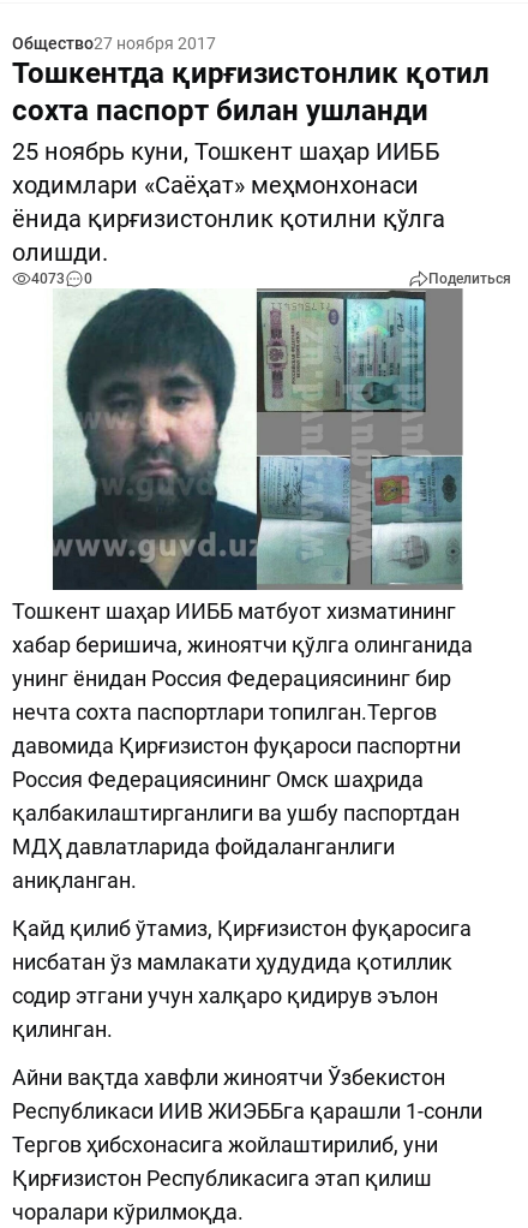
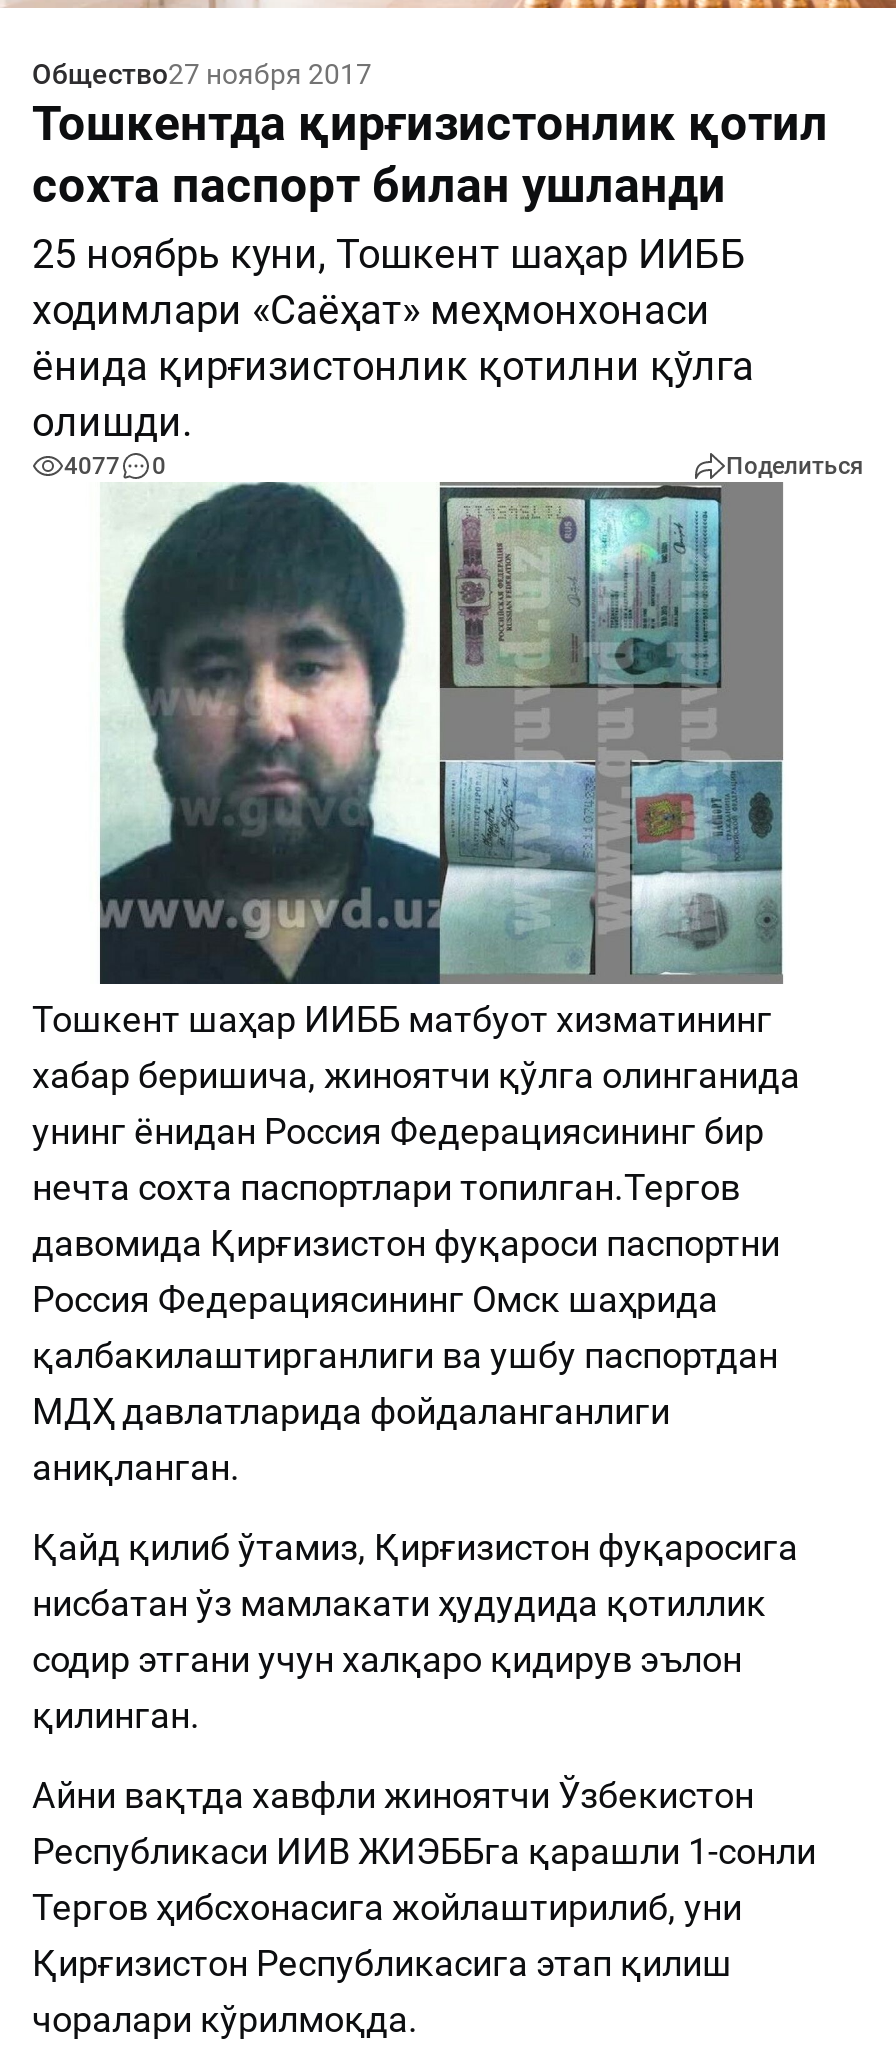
[31,270,92,287] 4073 0 -> [64,452,166,480] 4077 0

